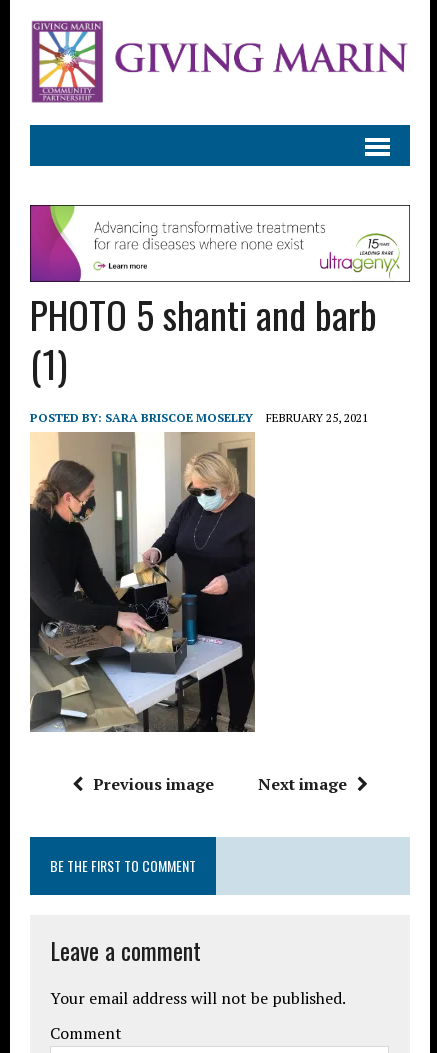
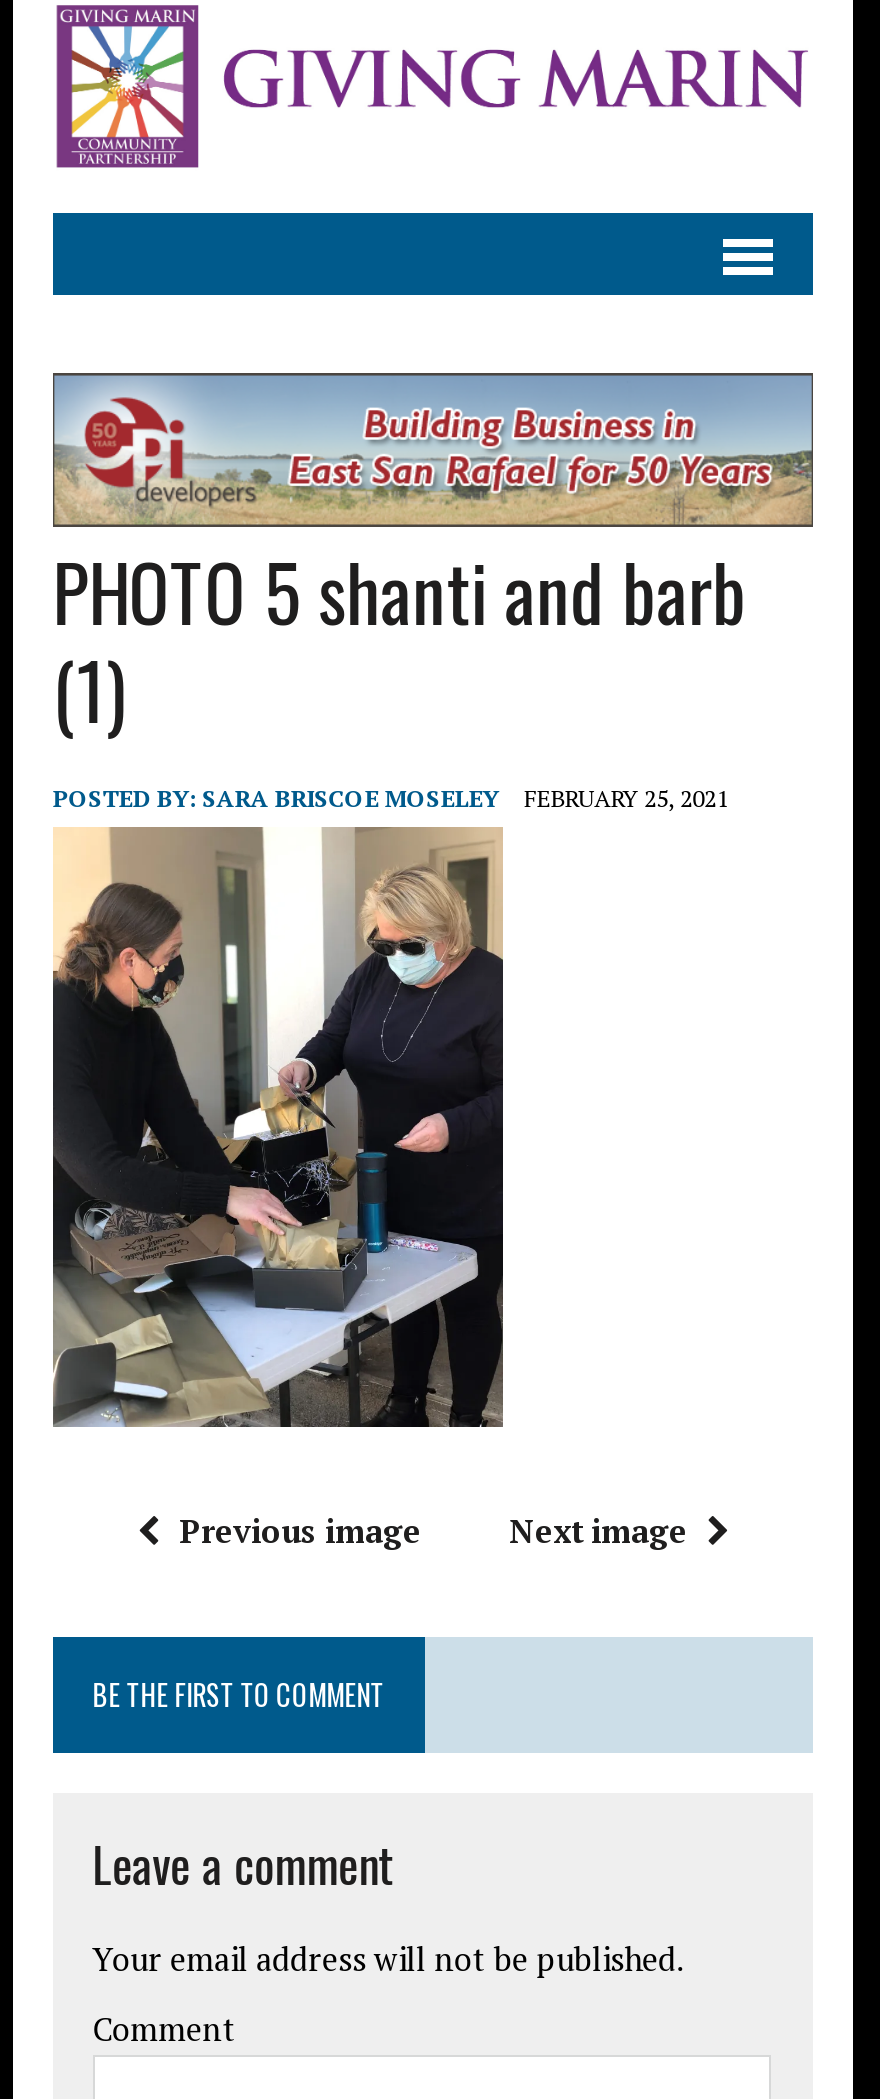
[29,205,410,282] [image] -> [51,373,813,527] [image]

